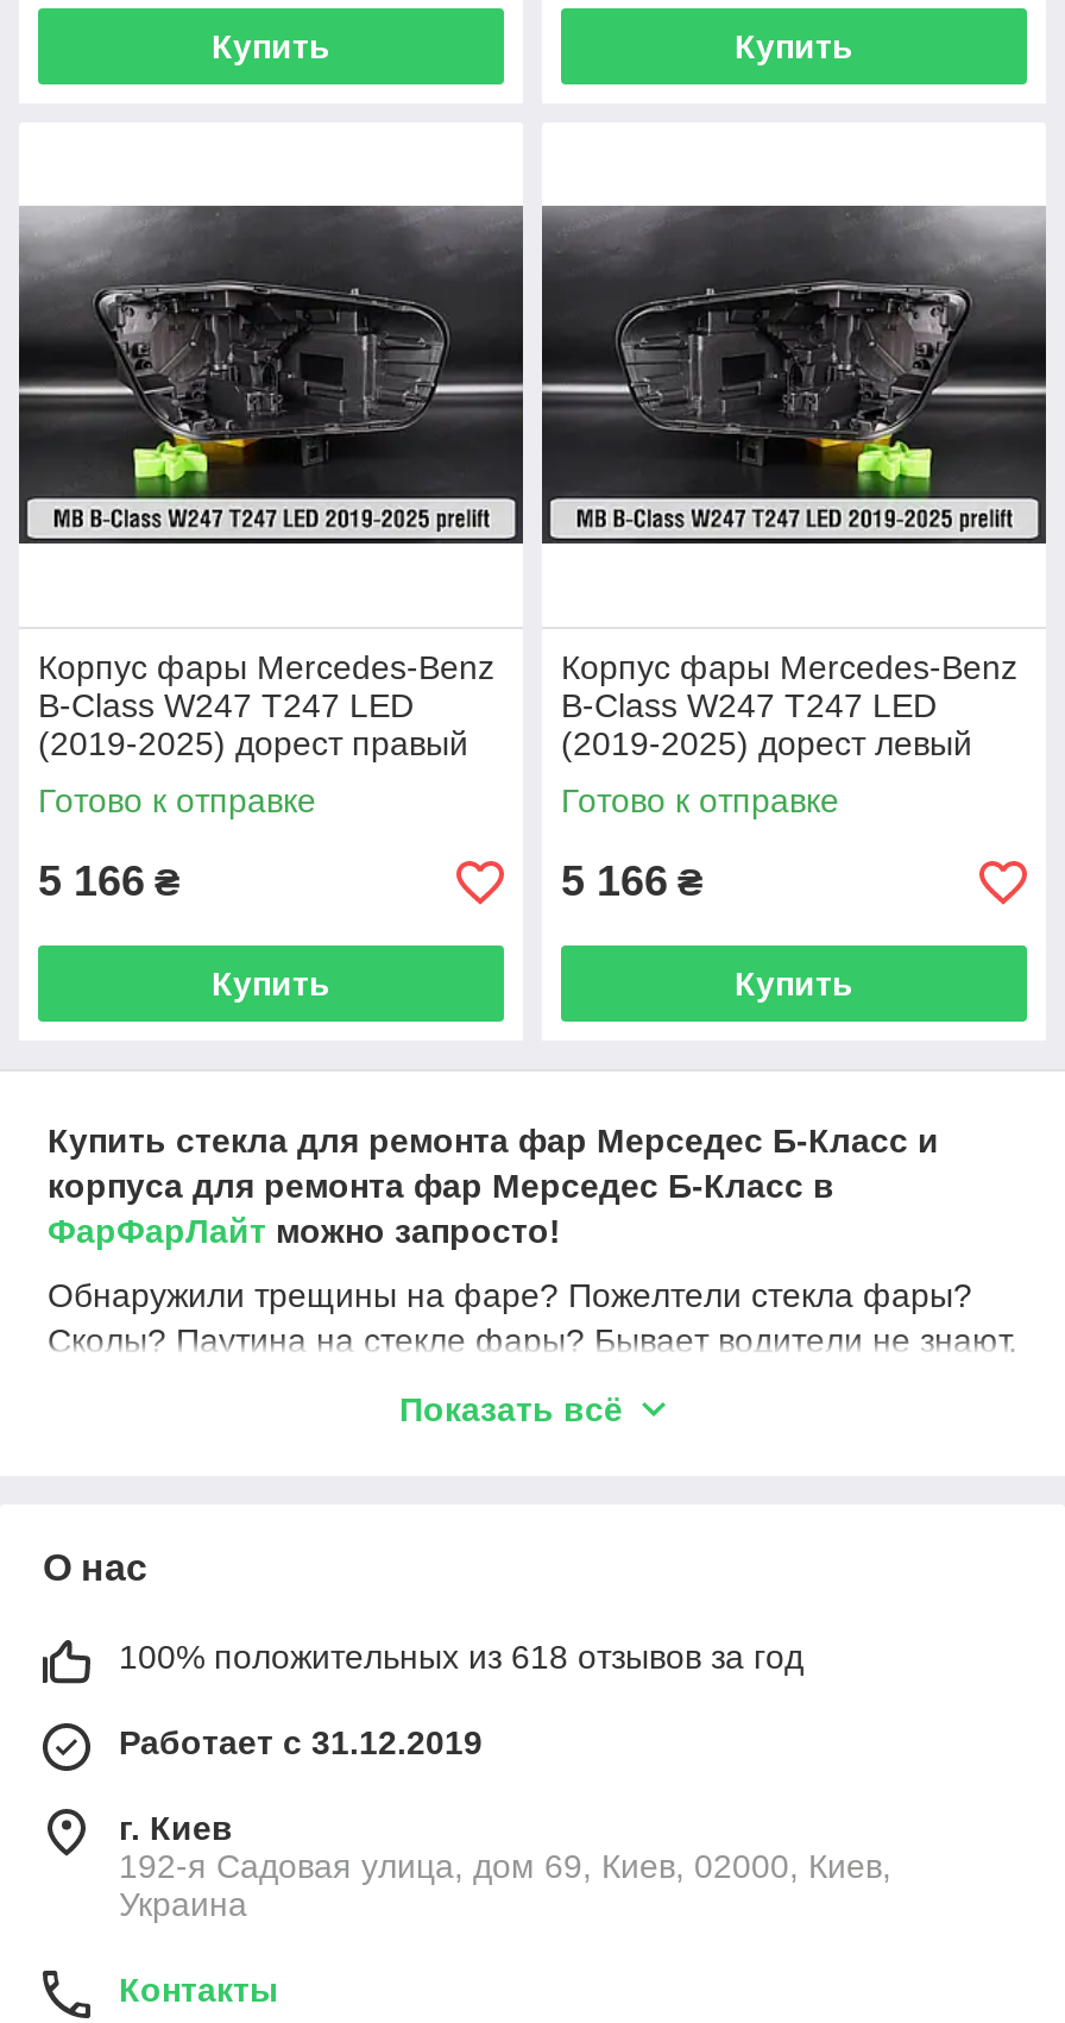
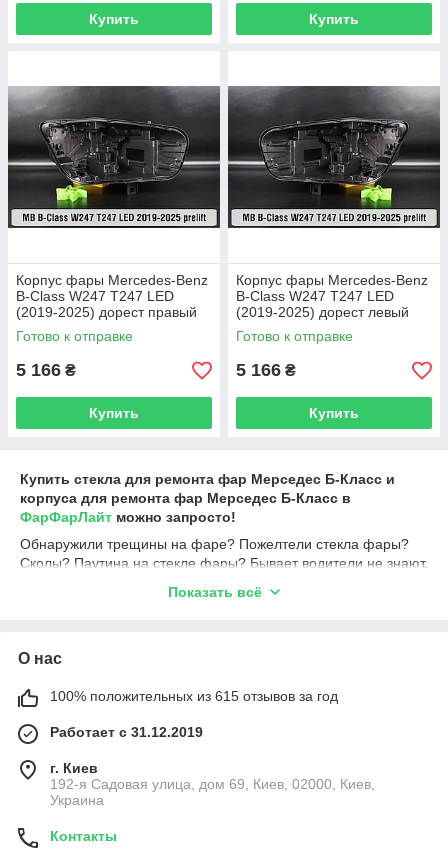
[119,1638,804,1676] 100% положительных из 618 отзывов за год -> [50,688,338,704] 100% положительных из 615 отзывов за год

